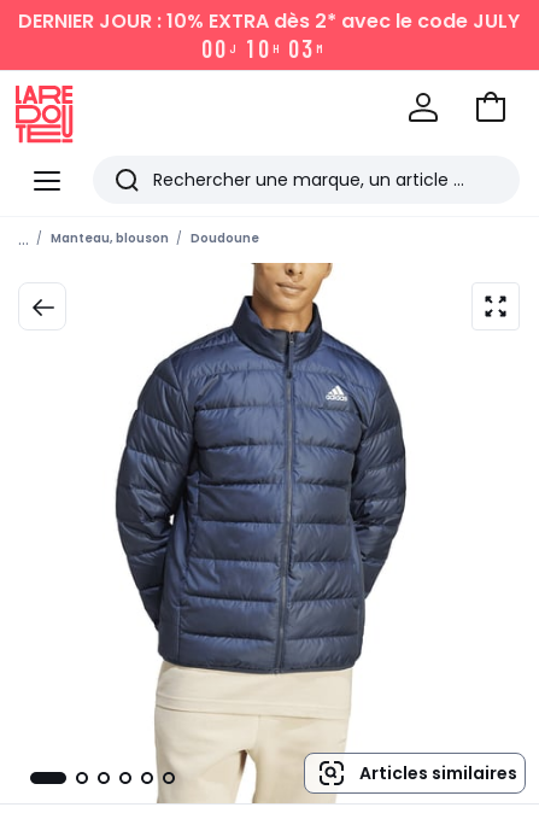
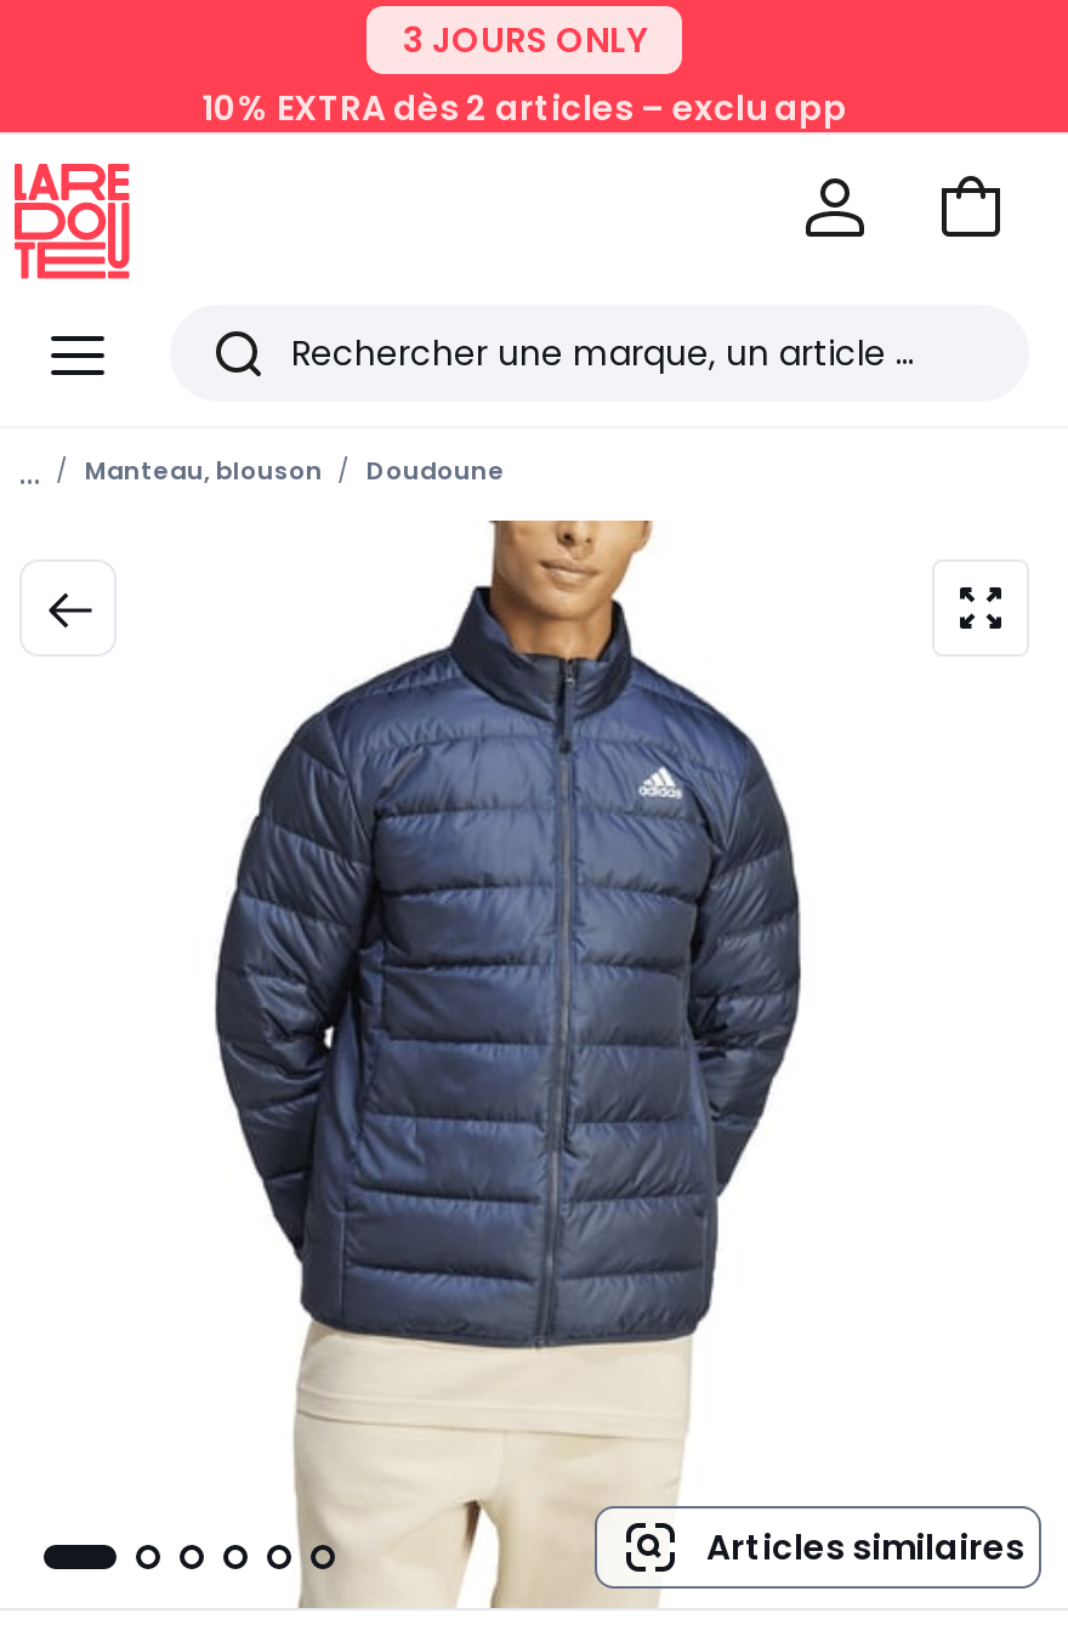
[18,7,520,62] DERNIER JOUR : 10% EXTRA dès 2* avec le code JULY | 0 0 J 1 0 H 0 3 M -> [201,16,847,132] 3 JOURS ONLY | 10% EXTRA dès 2 articles – exclu app

